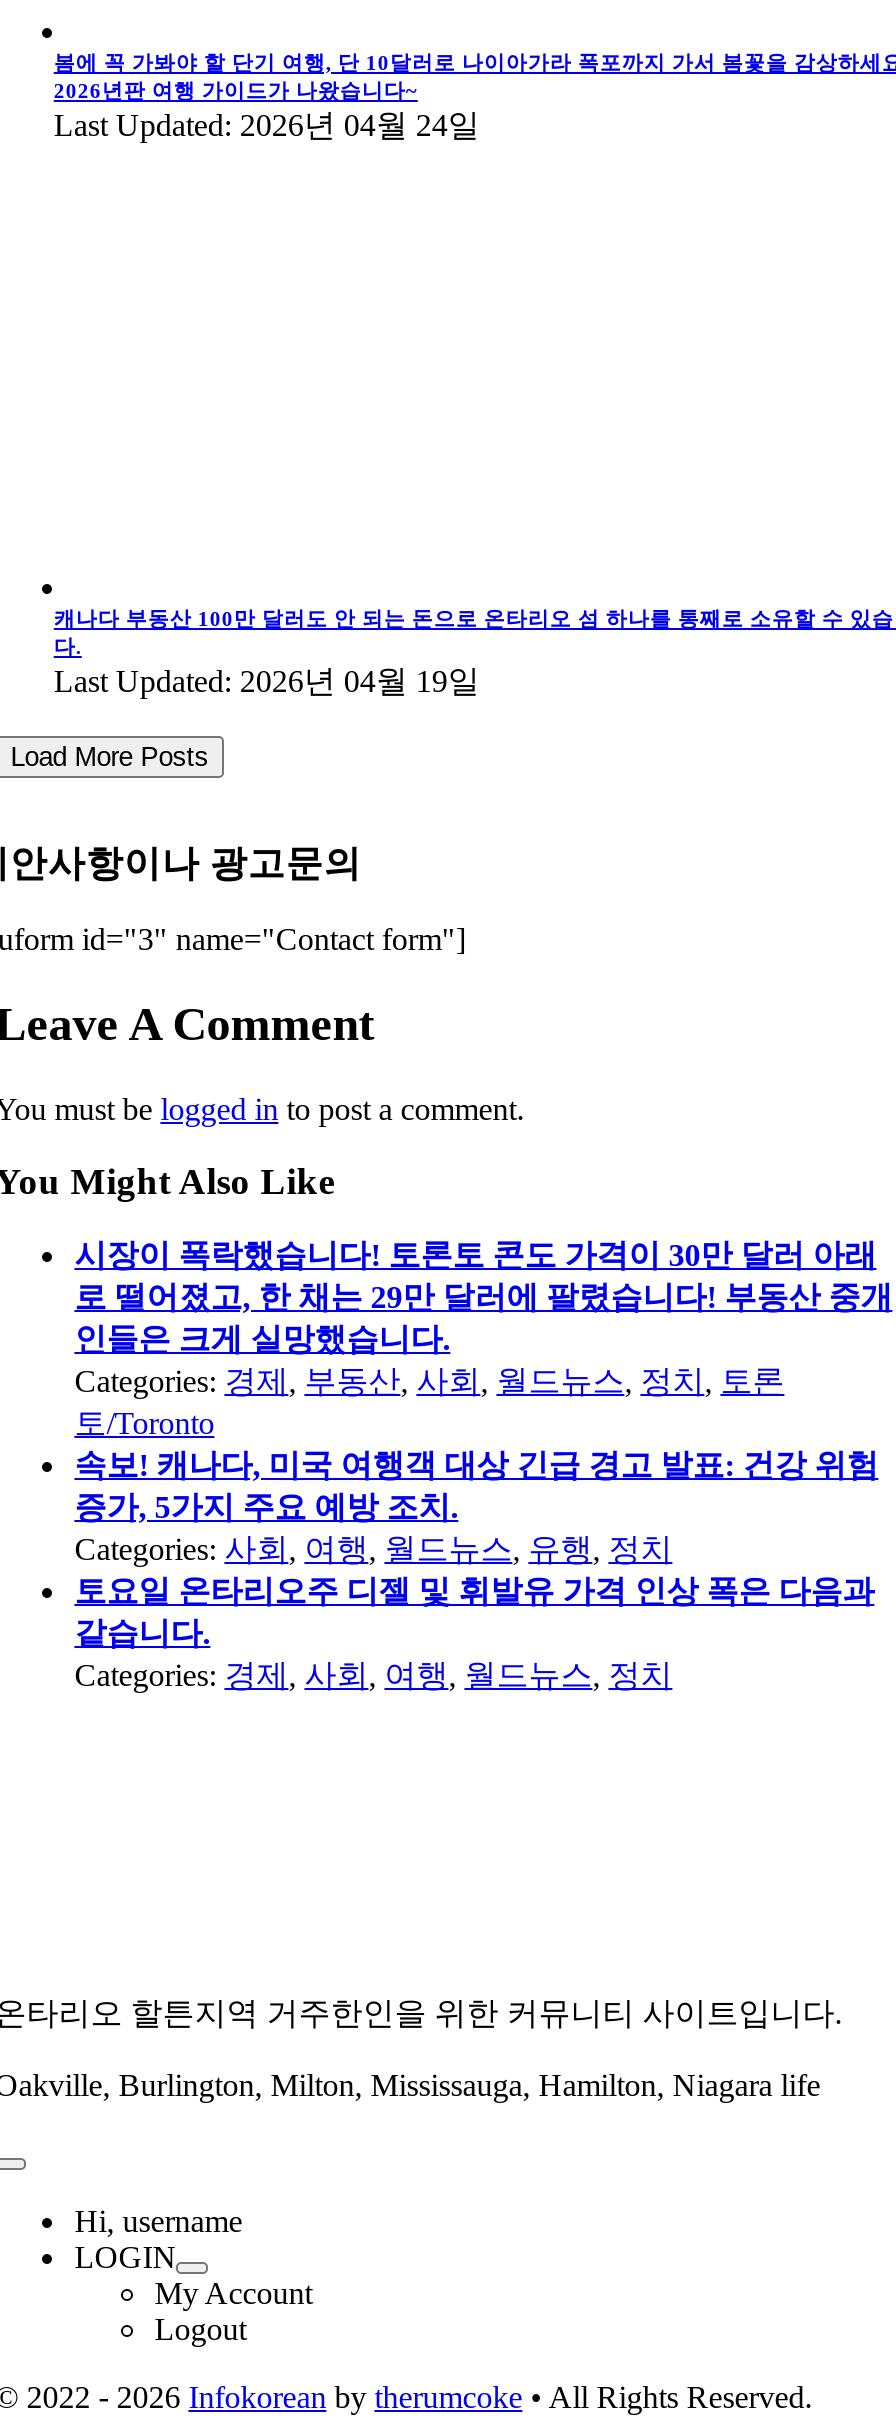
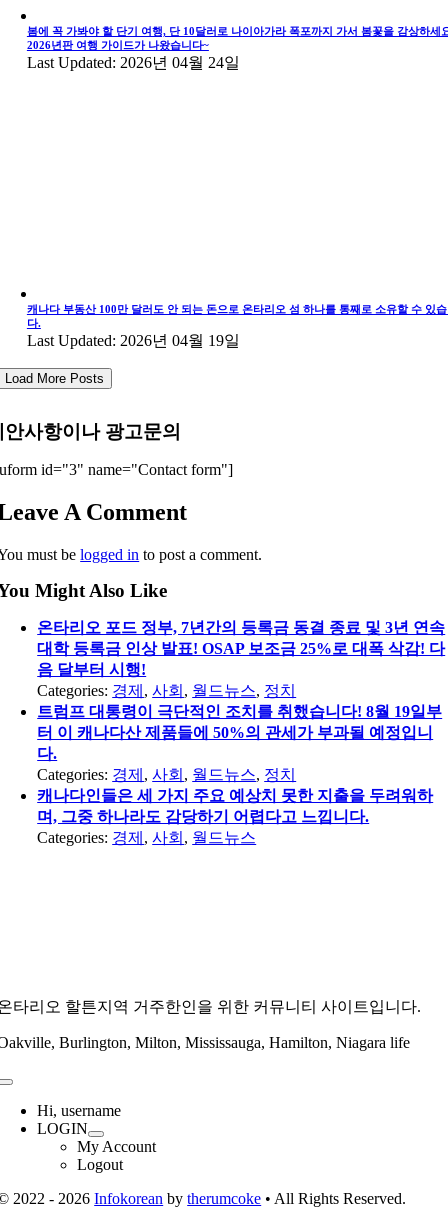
[74,1238,892,1692] 시장이 폭락했습니다! 토론토 콘도 가격이 30만 달러 아래 | 로 떨어졌고, 한 채는 29만 달러에 팔렸습니다! 부동산 중개 | 인들은 크게 실망했습니다. | Categories: 경제, 부동산, 사회, 월드뉴스, 정치, 토론 | 토/Toronto | 속보! 캐나다, 미국 여행객 대상 긴급 경고 발표: 건강 위험 | 증가, 5가지 주요 예방 조치. | Categories: 사회, 여행, 월드뉴스, 유행, 정치 | 토요일 온타리오주 디젤 및 휘발유 가격 인상 폭은 다음과 | 같습니다. | Categories: 경제, 사회, 여행, 월드뉴스, 정치 -> [37,619,445,846] 온타리오 포드 정부, 7년간의 등록금 동결 종료 및 3년 연속 | 대학 등록금 인상 발표! OSAP 보조금 25%로 대폭 삭감! 다 | 음 달부터 시행! | Categories: 경제, 사회, 월드뉴스, 정치 | 트럼프 대통령이 극단적인 조치를 취했습니다! 8월 19일부 | 터 이 캐나다산 제품들에 50%의 관세가 부과될 예정입니 | 다. | Categories: 경제, 사회, 월드뉴스, 정치 | 캐나다인들은 세 가지 주요 예상치 못한 지출을 두려워하 | 며, 그중 하나라도 감당하기 어렵다고 느낍니다. | Categories: 경제, 사회, 월드뉴스

